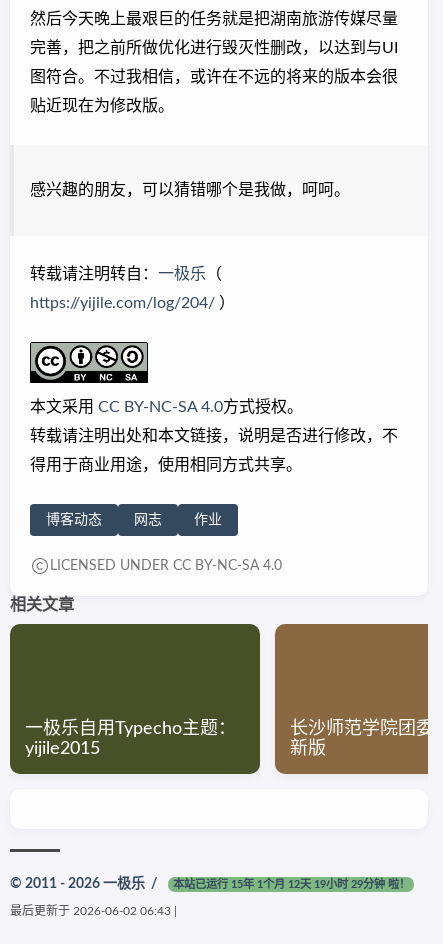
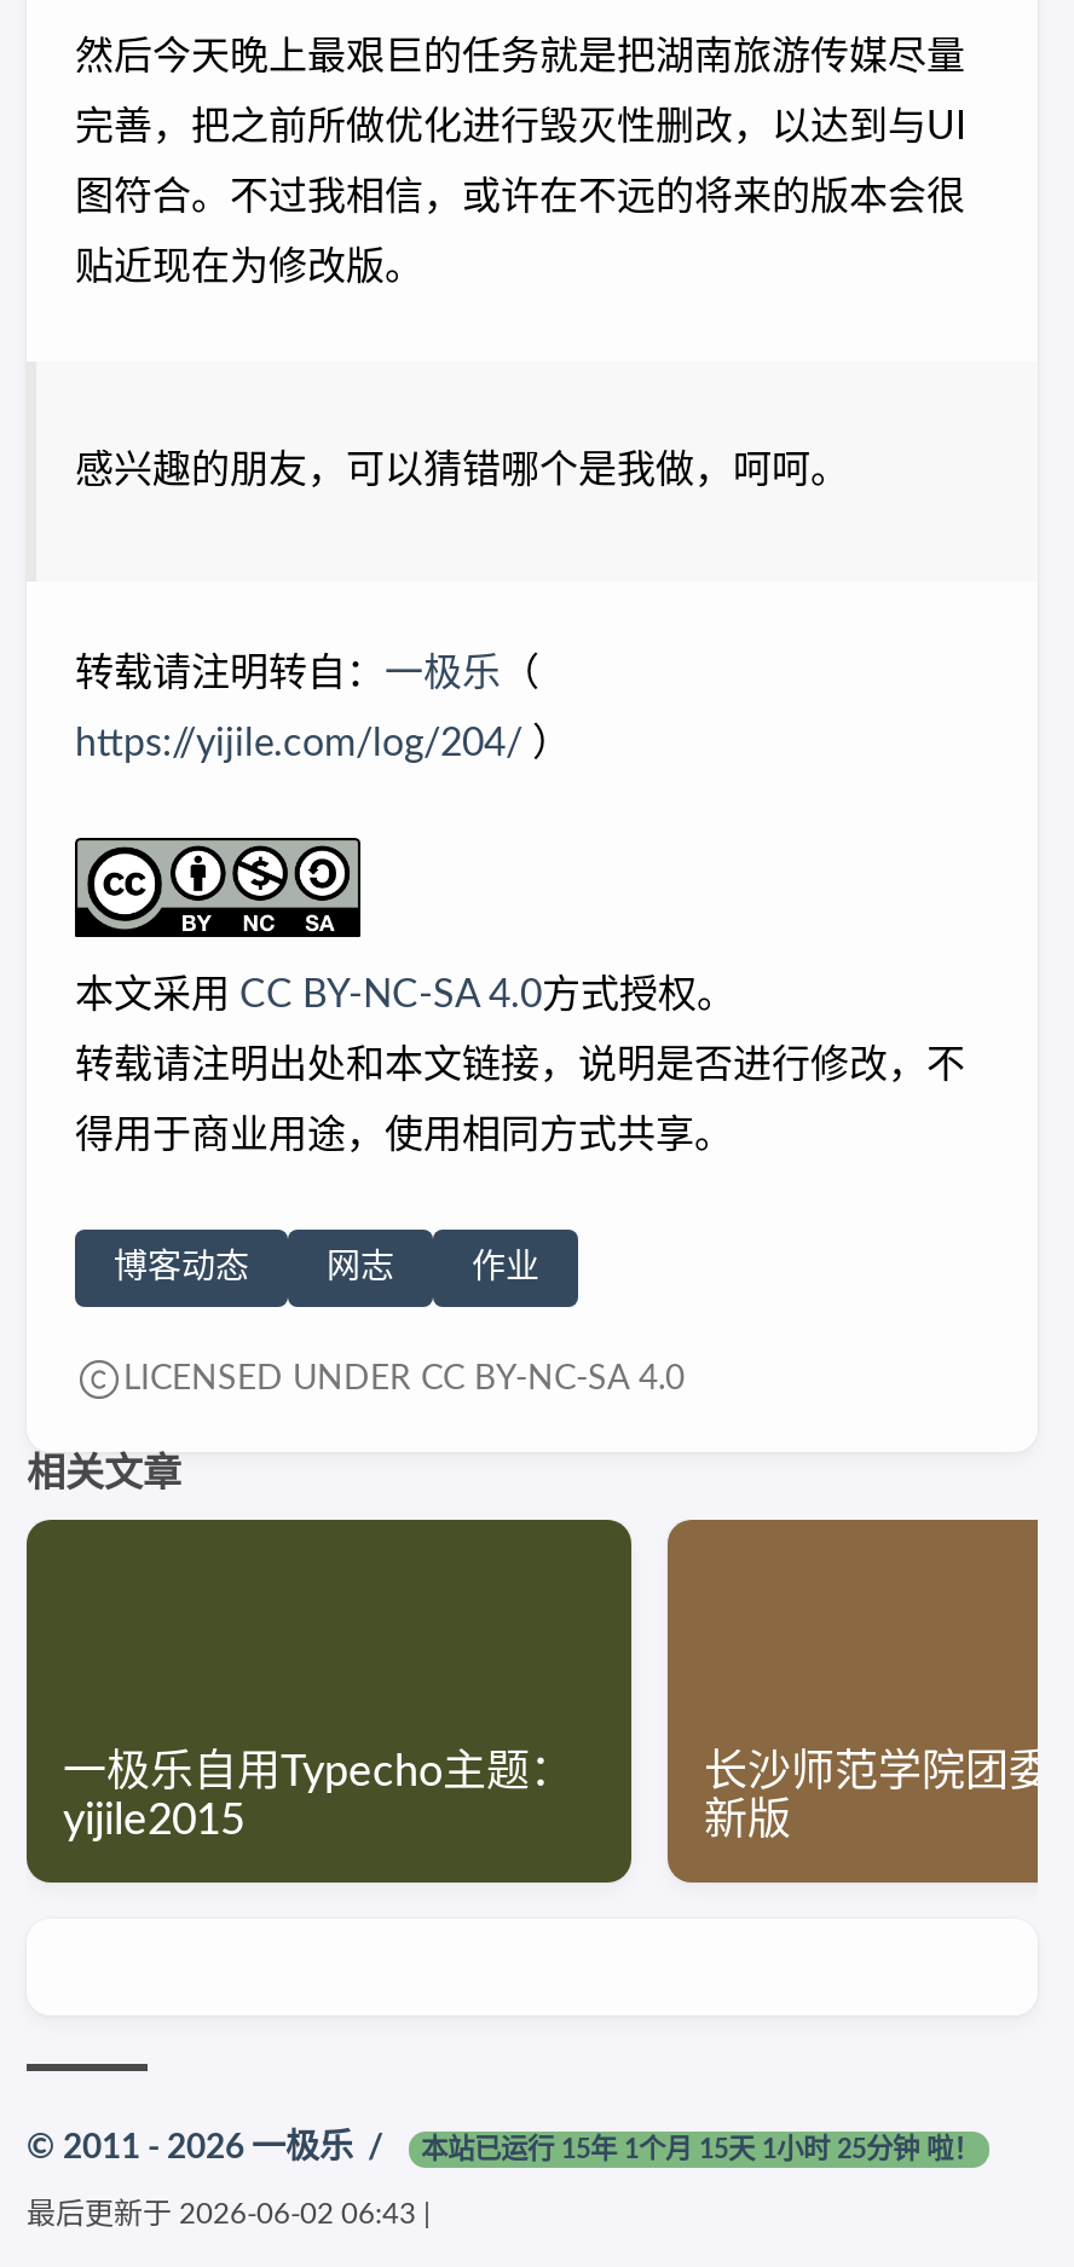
[173,879,410,890] 本站已运行 15年 1个月 12天 19小时 29分钟 啦！ -> [421,2137,979,2164] 本站已运行 15年 1个月 15天 1小时 25分钟 啦！

